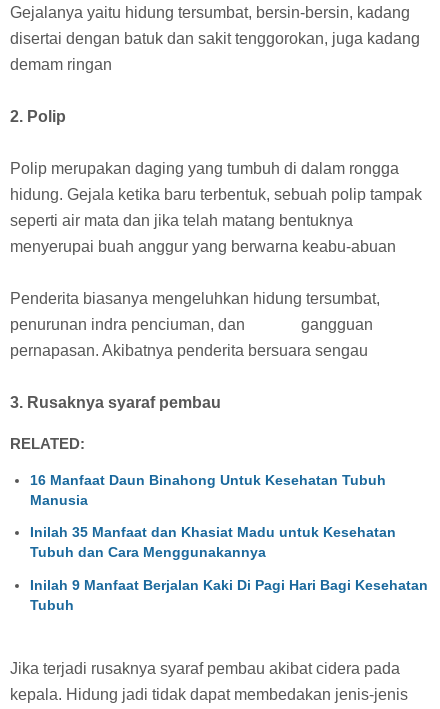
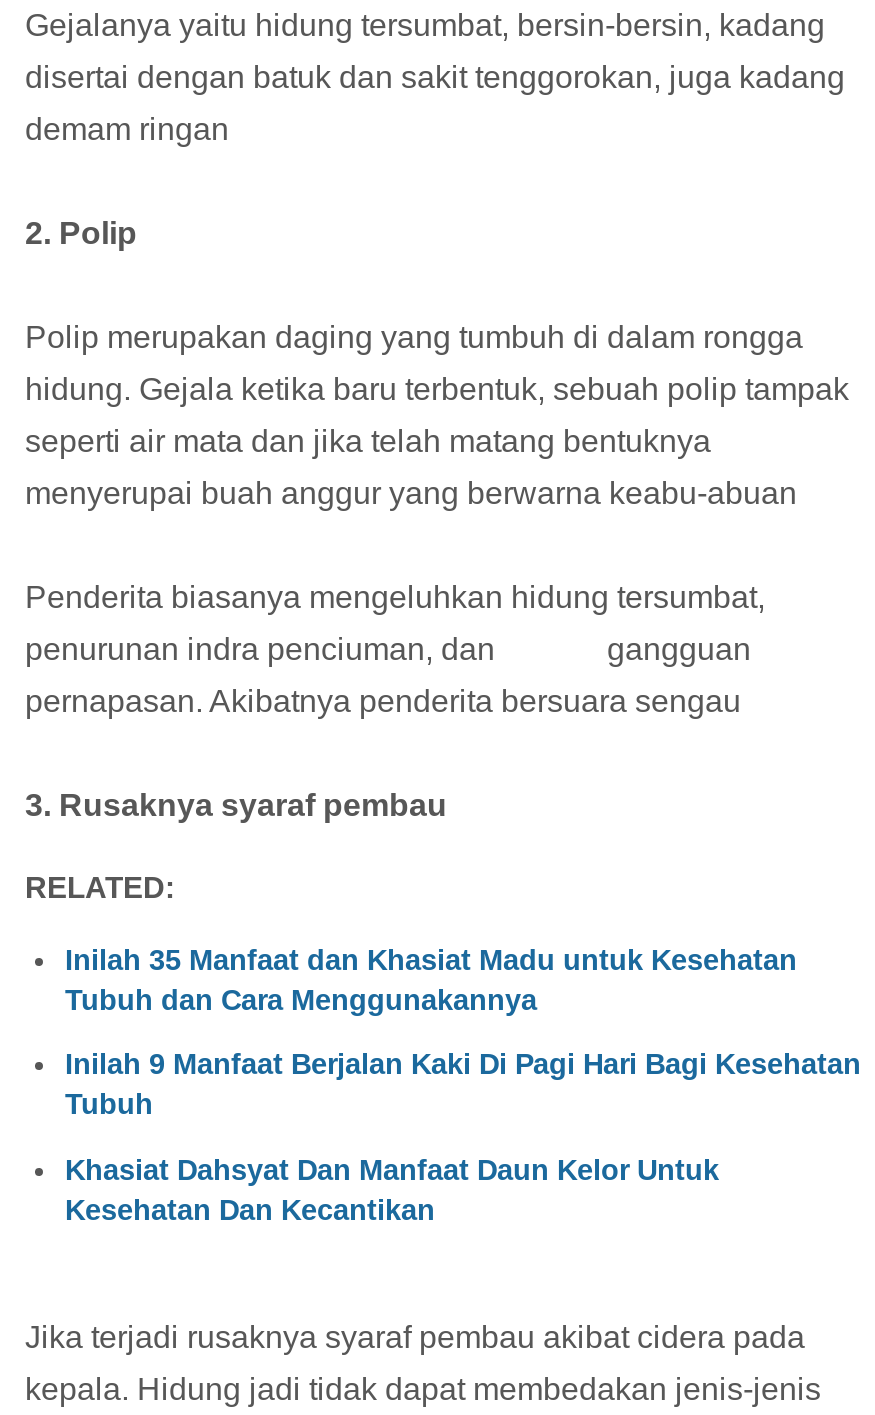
[30,472,386,508] 16 Manfaat Daun Binahong Untuk Kesehatan Tubuh | Manusia -> none
moved [30,524,428,613] -> [65,943,861,1121]: Inilah 35 Manfaat dan Khasiat Madu untuk Kesehatan | Tubuh dan Cara Menggunakannya | Inilah 9 Manfaat Berjalan Kaki Di Pagi Hari Bagi Kesehatan | Tubuh
none -> [65,1155,719,1227] Khasiat Dahsyat Dan Manfaat Daun Kelor Untuk | Kesehatan Dan Kecantikan

